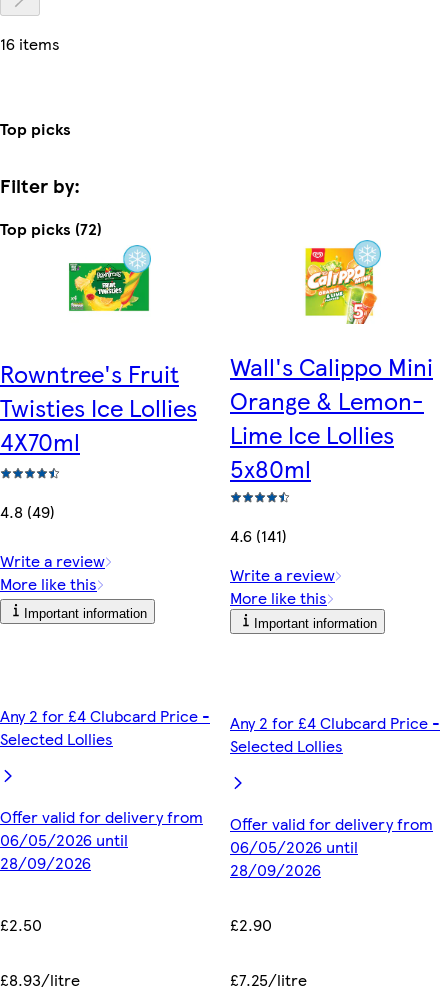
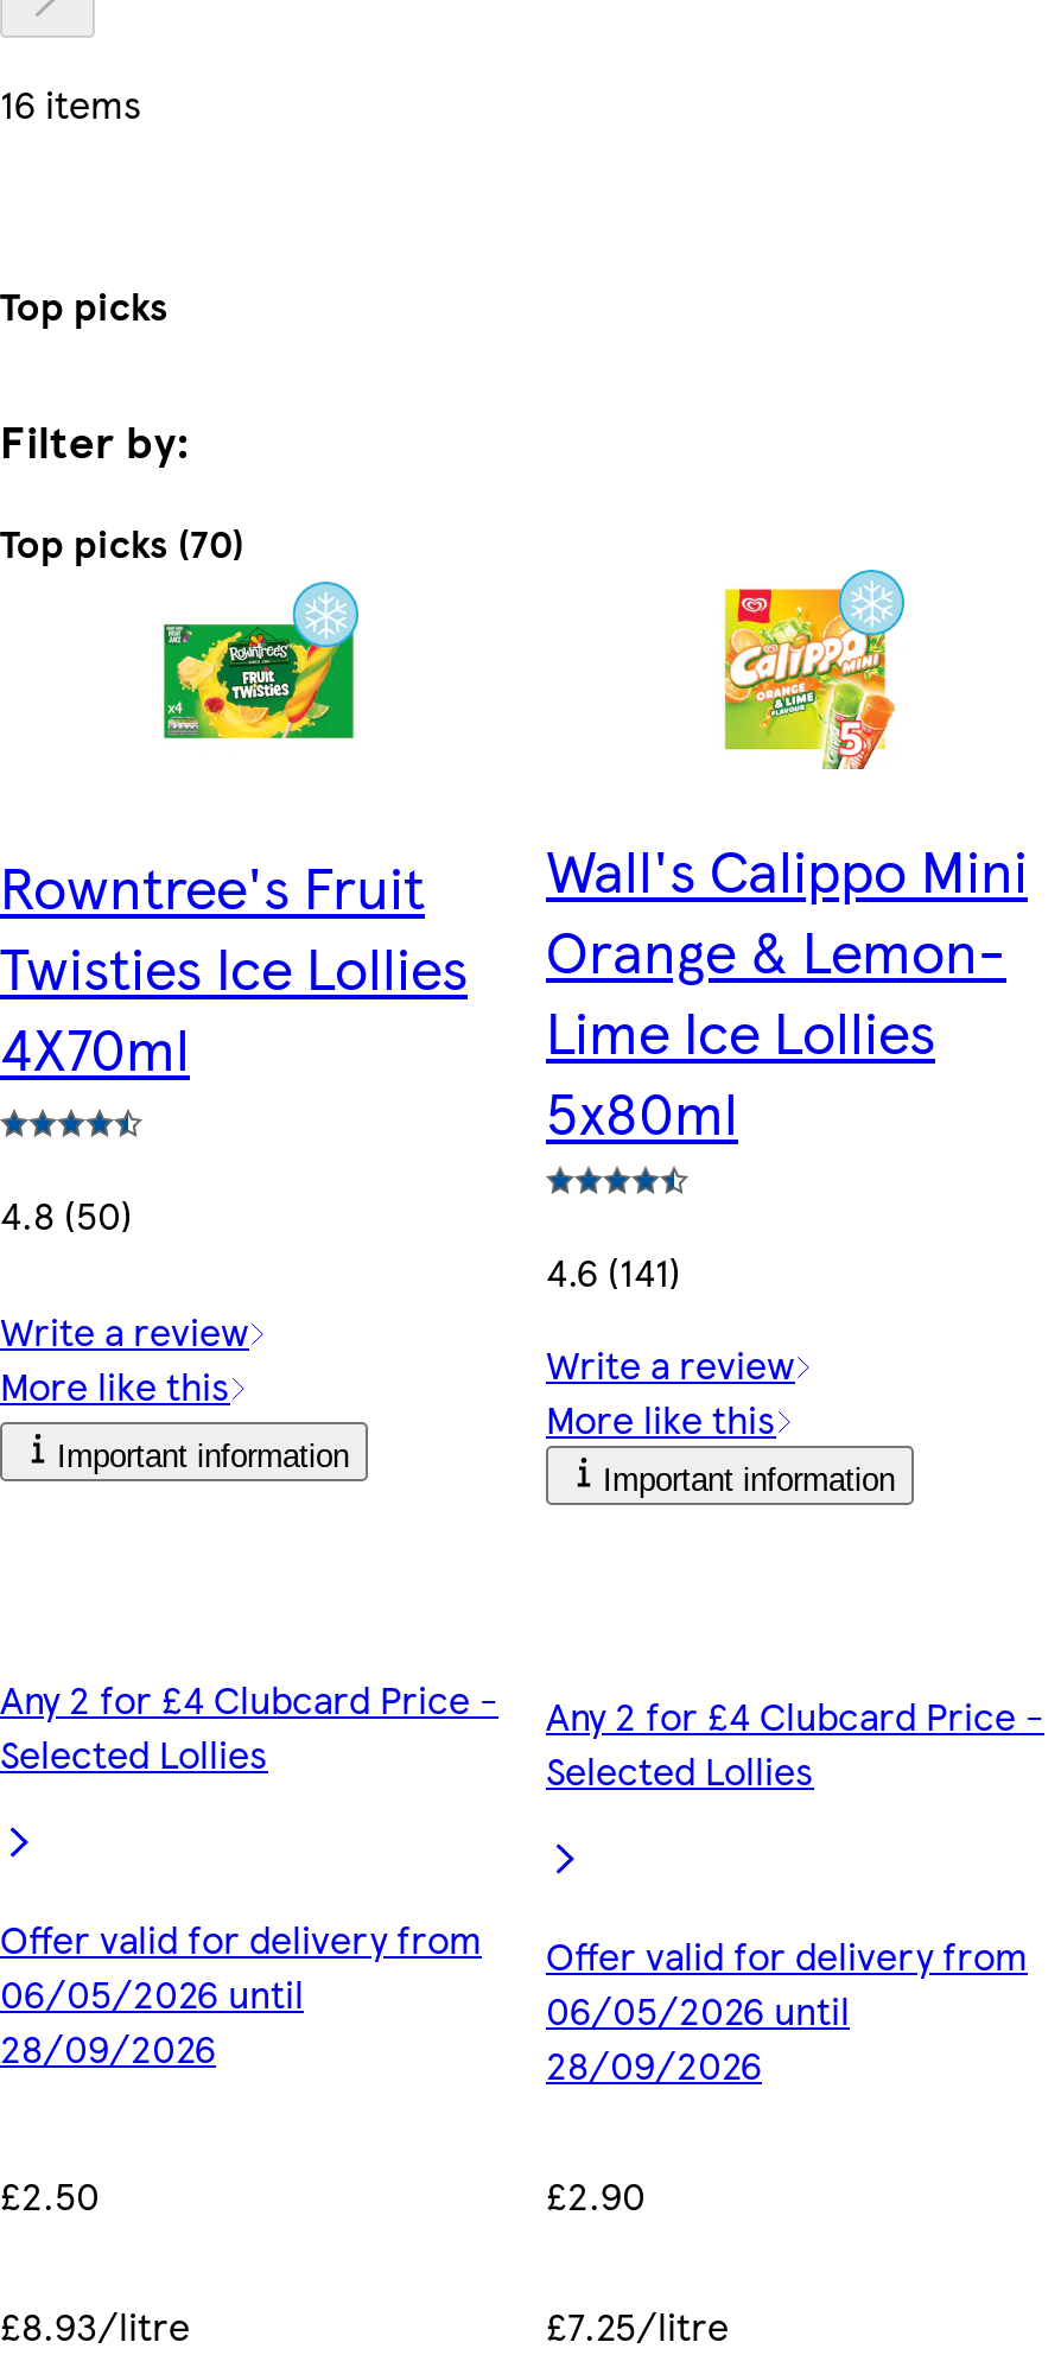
[0,217,102,240] Top picks (72) -> [0,516,244,570] Top picks (70)
[0,500,55,523] 4.8 (49) -> [0,1188,133,1242] 4.8 (50)

